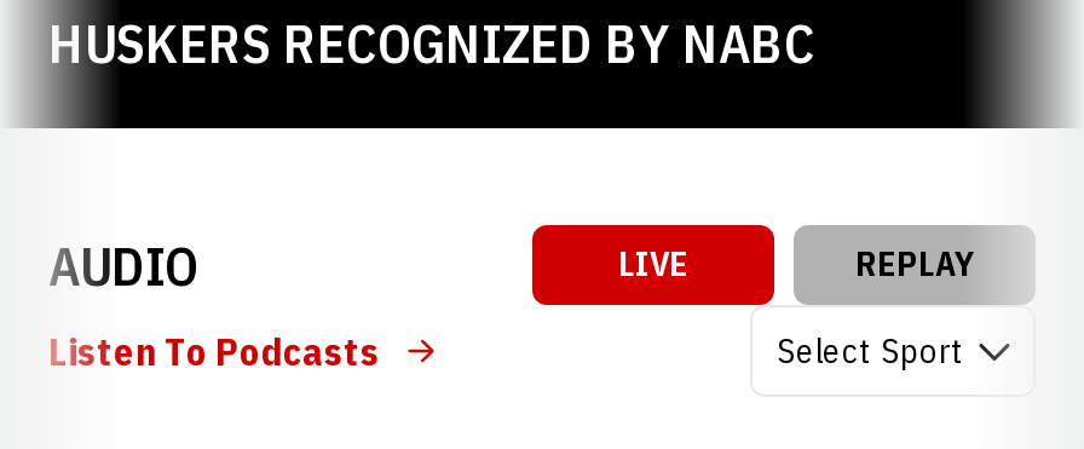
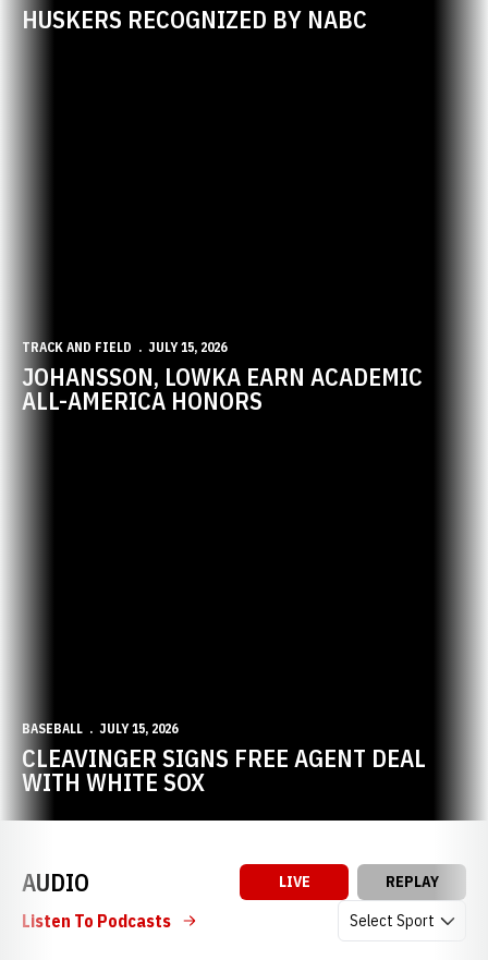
none -> [22,339,423,416] TRACK AND FIELD | JULY 15, 2026 | JOHANSSON, LOWKA EARN ACADEMIC | ALL-AMERICA HONORS
none -> [22,720,426,798] BASEBALL | JULY 15, 2026 | CLEAVINGER SIGNS FREE AGENT DEAL | WITH WHITE SOX

